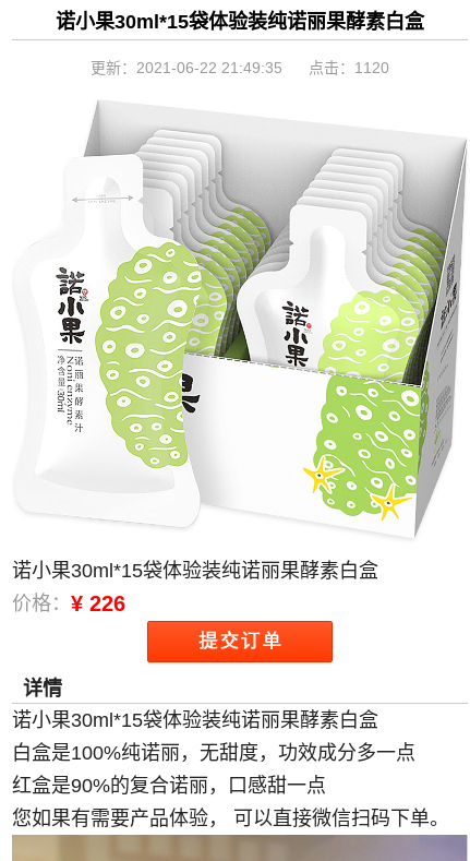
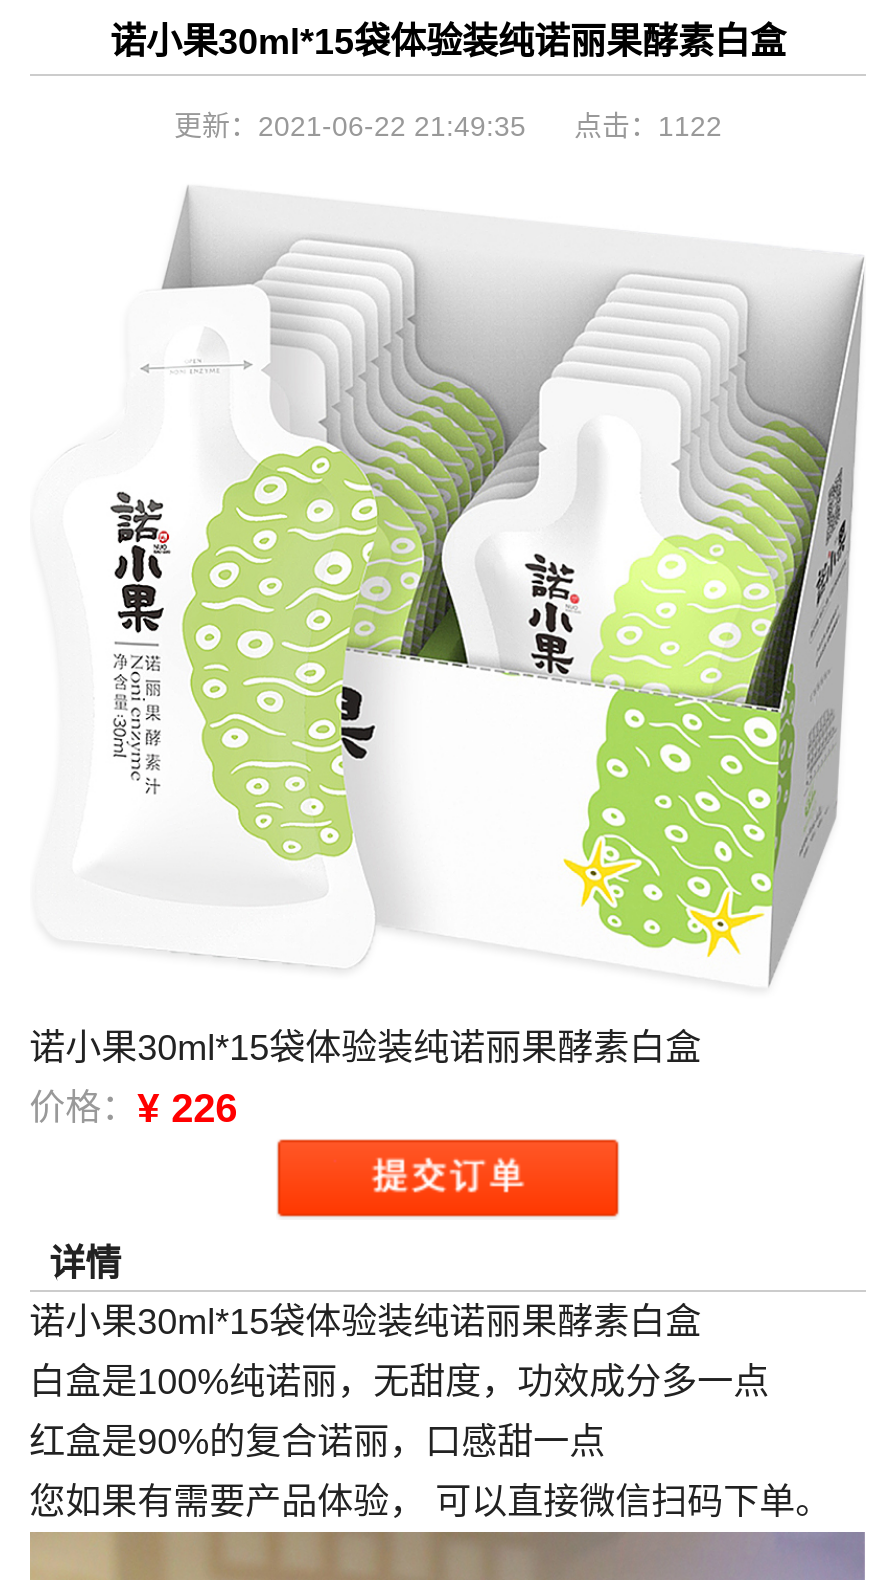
[91,59,389,76] 更新：2021-06-22 21:49:35 点击：1120 -> [174,110,722,142] 更新：2021-06-22 21:49:35 点击：1122

